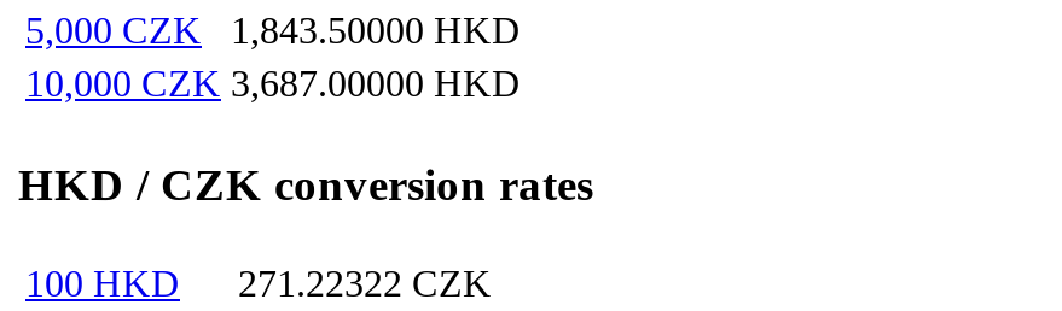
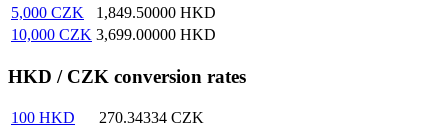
[25,10,521,51] 5,000 CZK 1,843.50000 HKD -> [11,4,216,21] 5,000 CZK 1,849.50000 HKD
[25,63,521,104] 10,000 CZK 3,687.00000 HKD -> [11,26,216,43] 10,000 CZK 3,699.00000 HKD
[25,264,492,305] 100 HKD 271.22322 CZK -> [11,109,204,126] 100 HKD 270.34334 CZK

